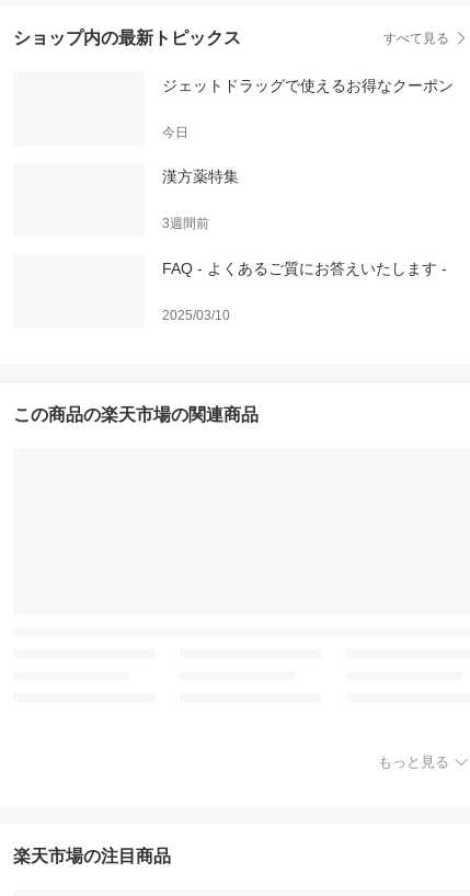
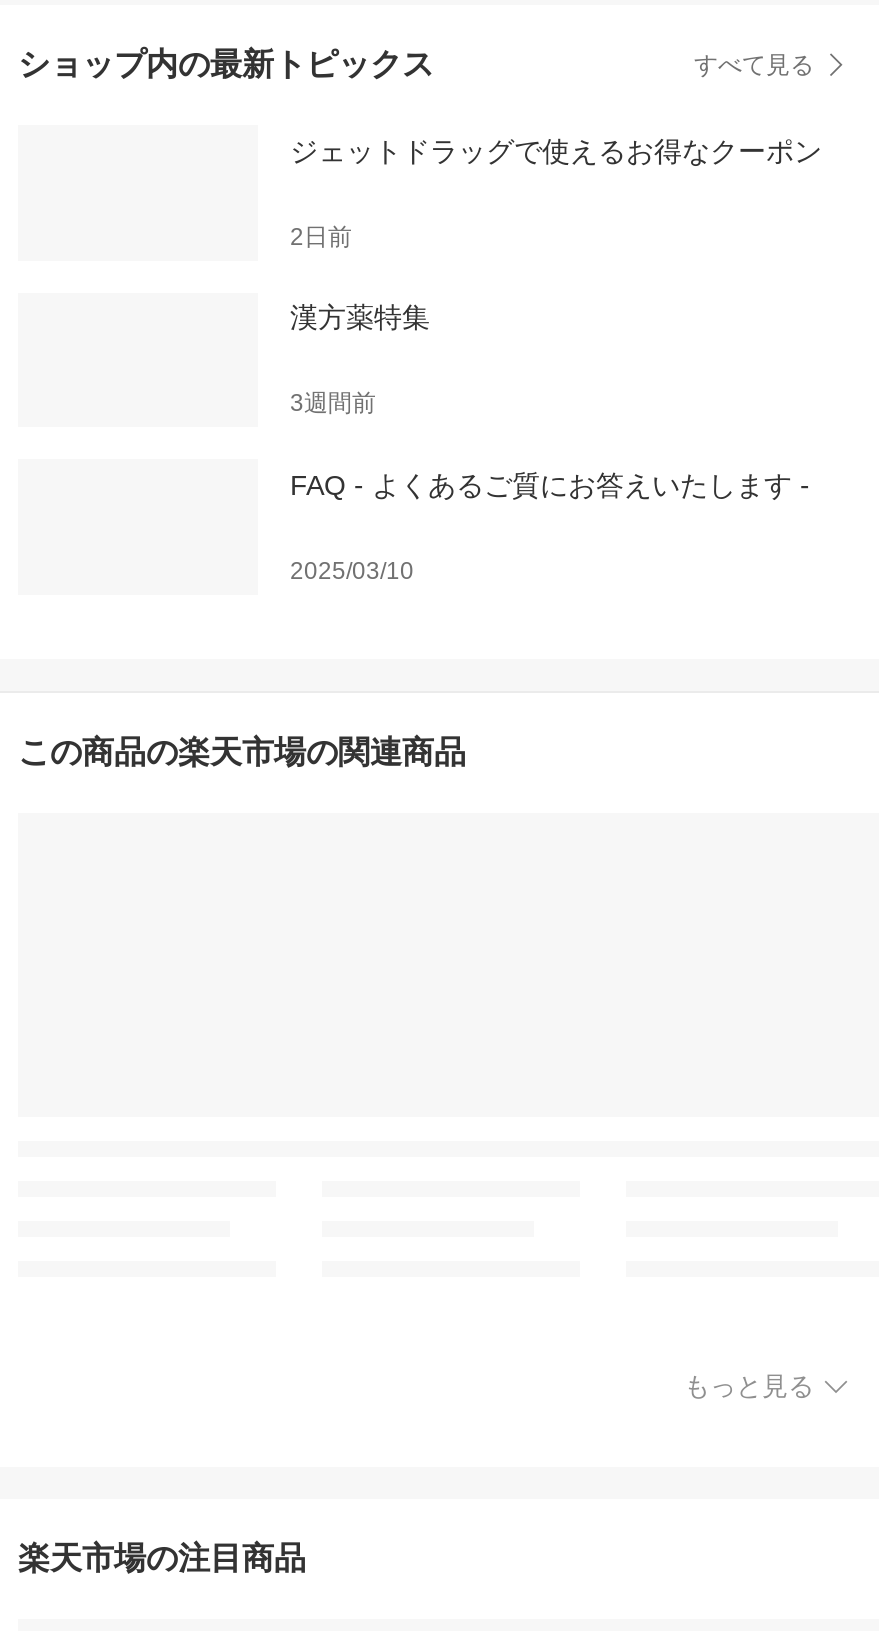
[162,125,188,140] 今日 -> [290,223,352,251] 2日前

